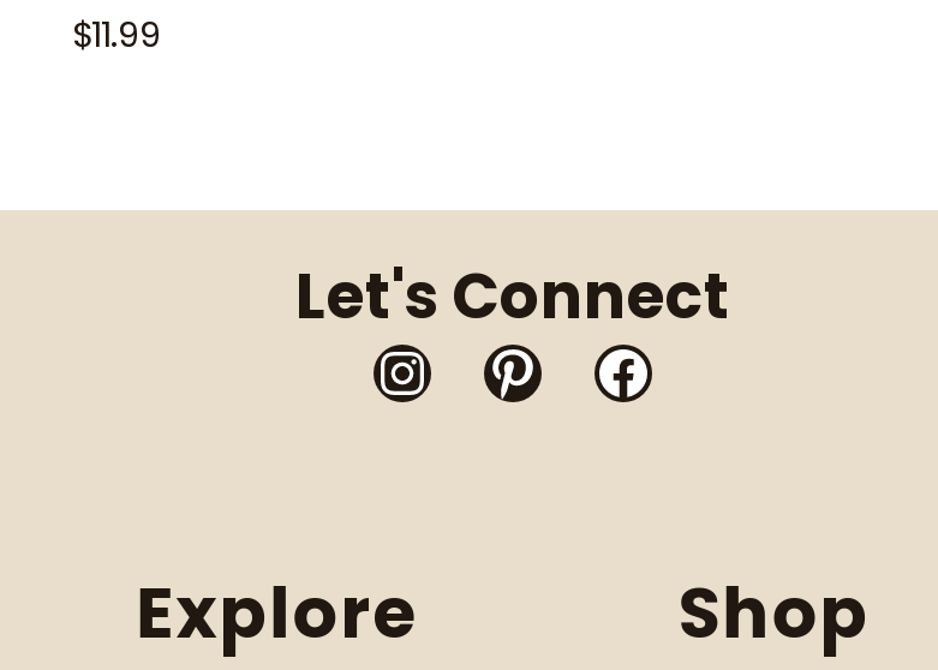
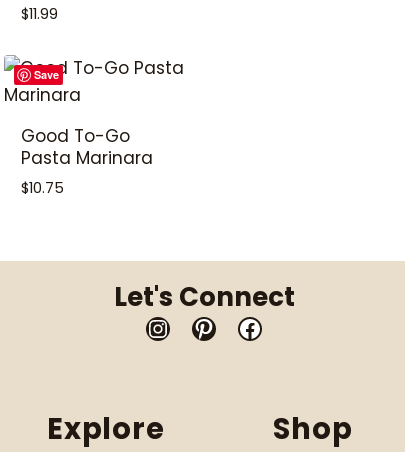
none -> [20,67,152,198] Save | Good To-Go | Pasta Marinara | $10.75

